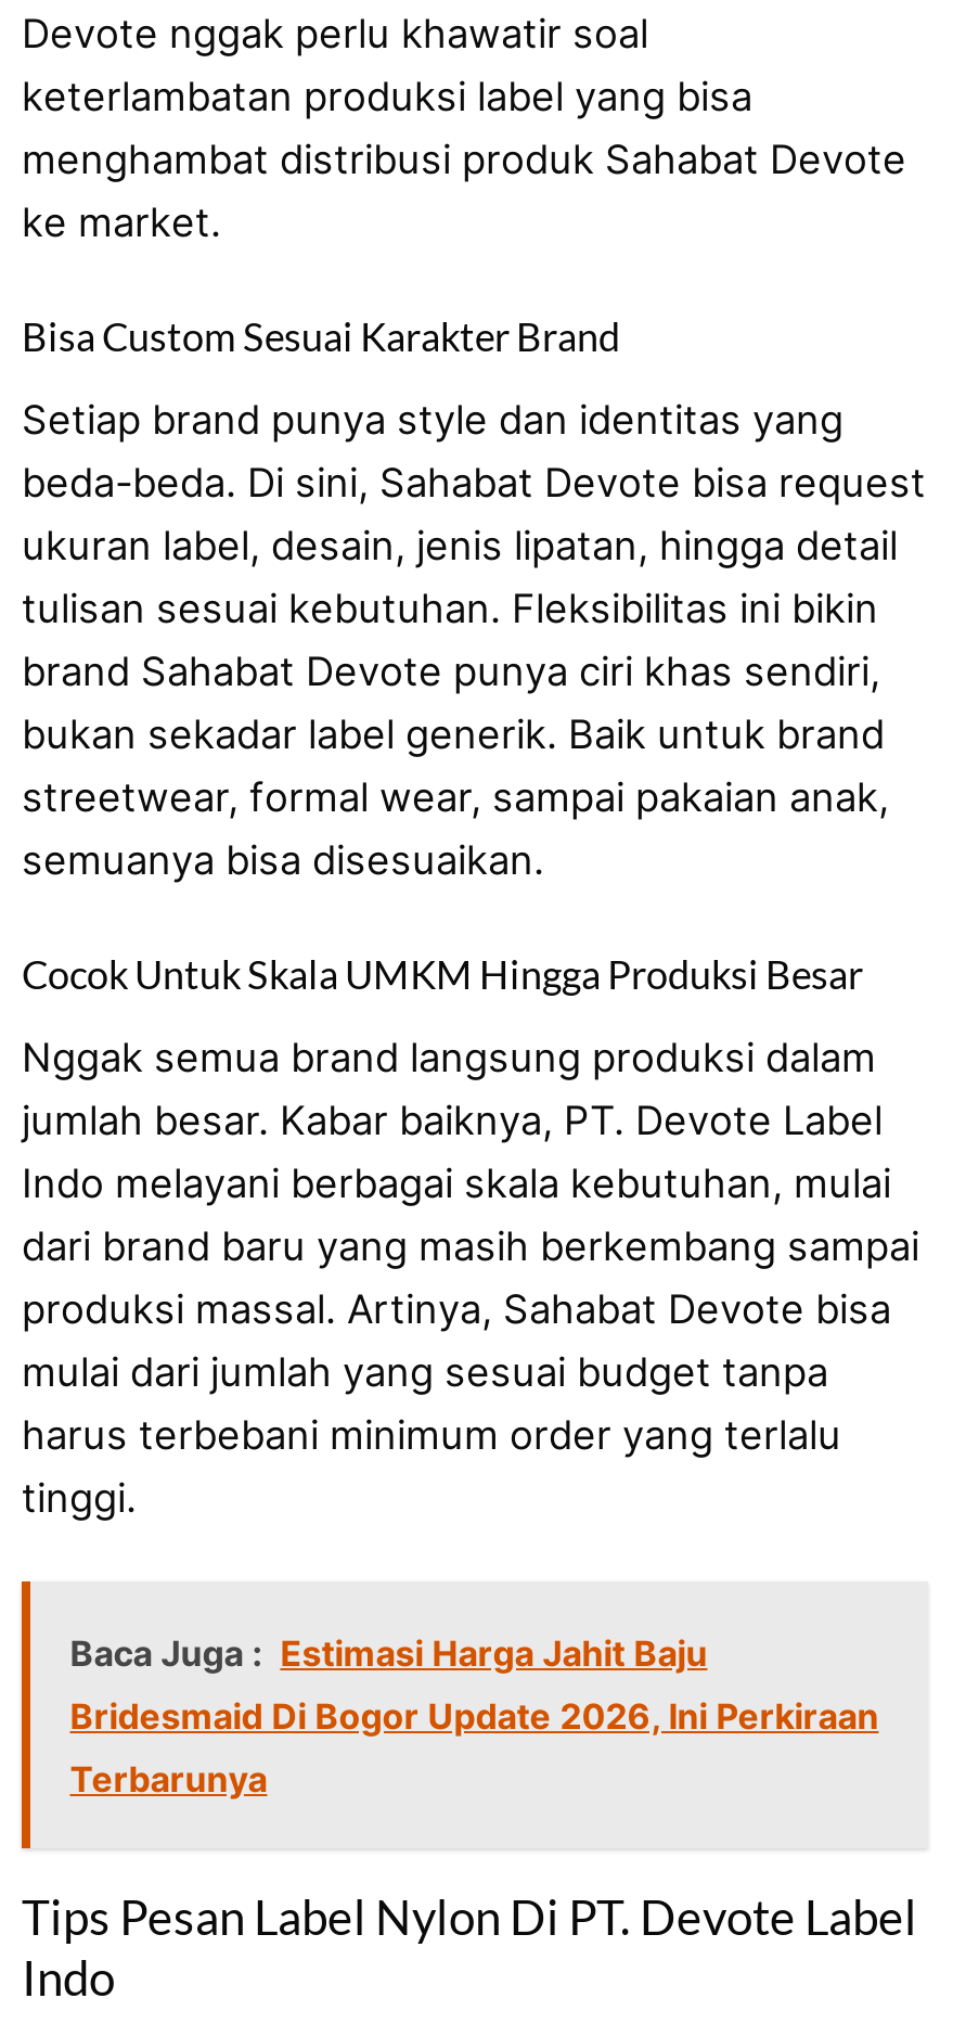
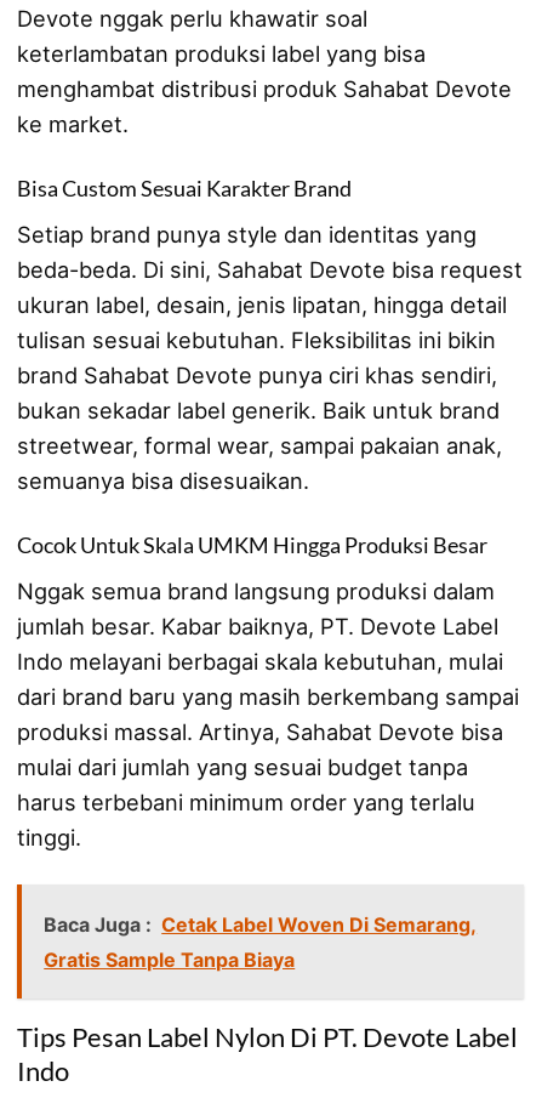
[70,1631,879,1800] Baca Juga : Estimasi Harga Jahit Baju | Bridesmaid Di Bogor Update 2026, Ini Perkiraan | Terbarunya -> [44,912,477,972] Baca Juga : Cetak Label Woven Di Semarang, | Gratis Sample Tanpa Biaya

